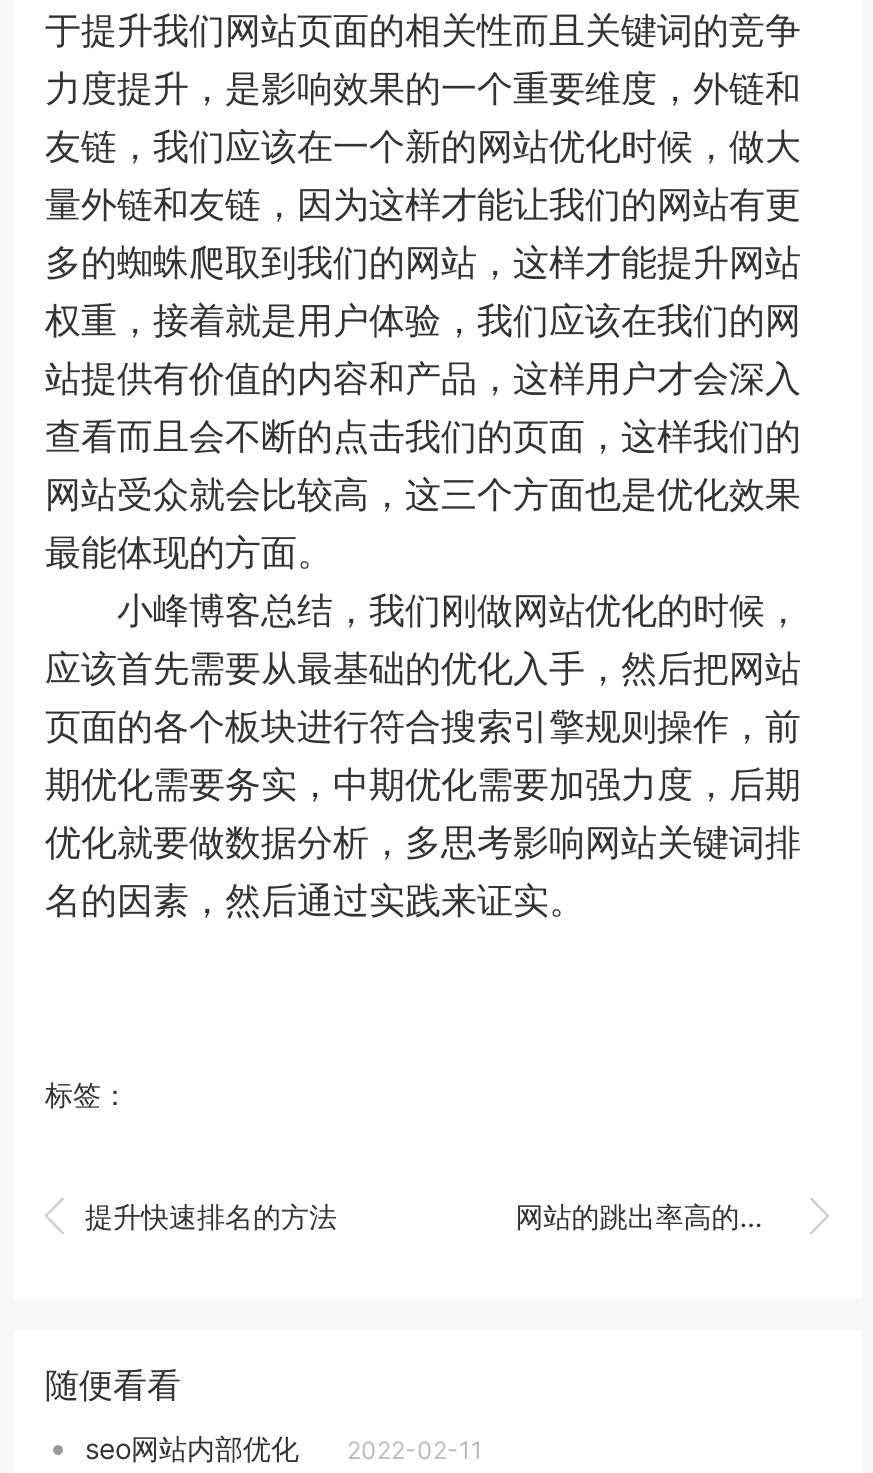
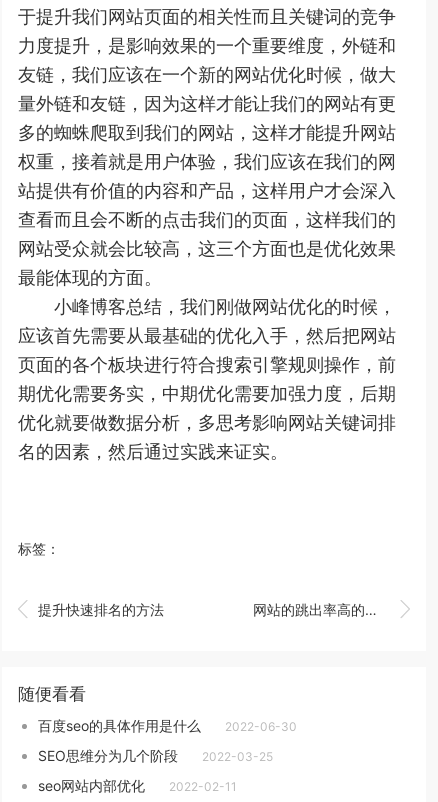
none -> [38,717,297,764] 百度seo的具体作用是什么 | 2022-06-30 | SEO思维分为几个阶段 | 2022-03-25

